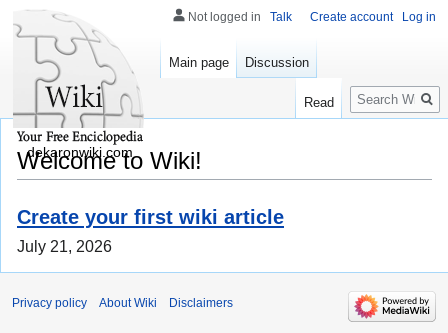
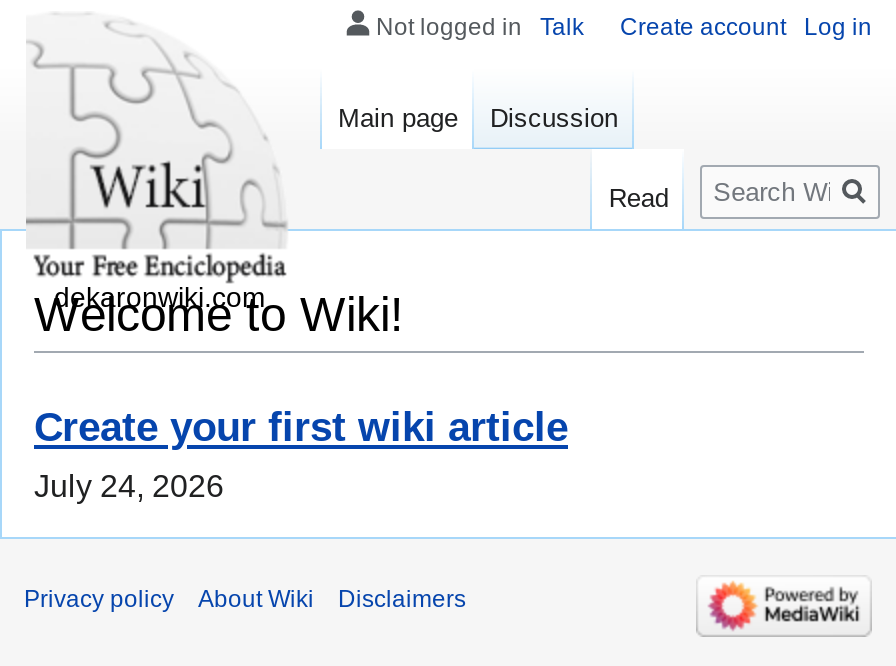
[17,238,112,255] July 21, 2026 -> [34,470,224,504] July 24, 2026

